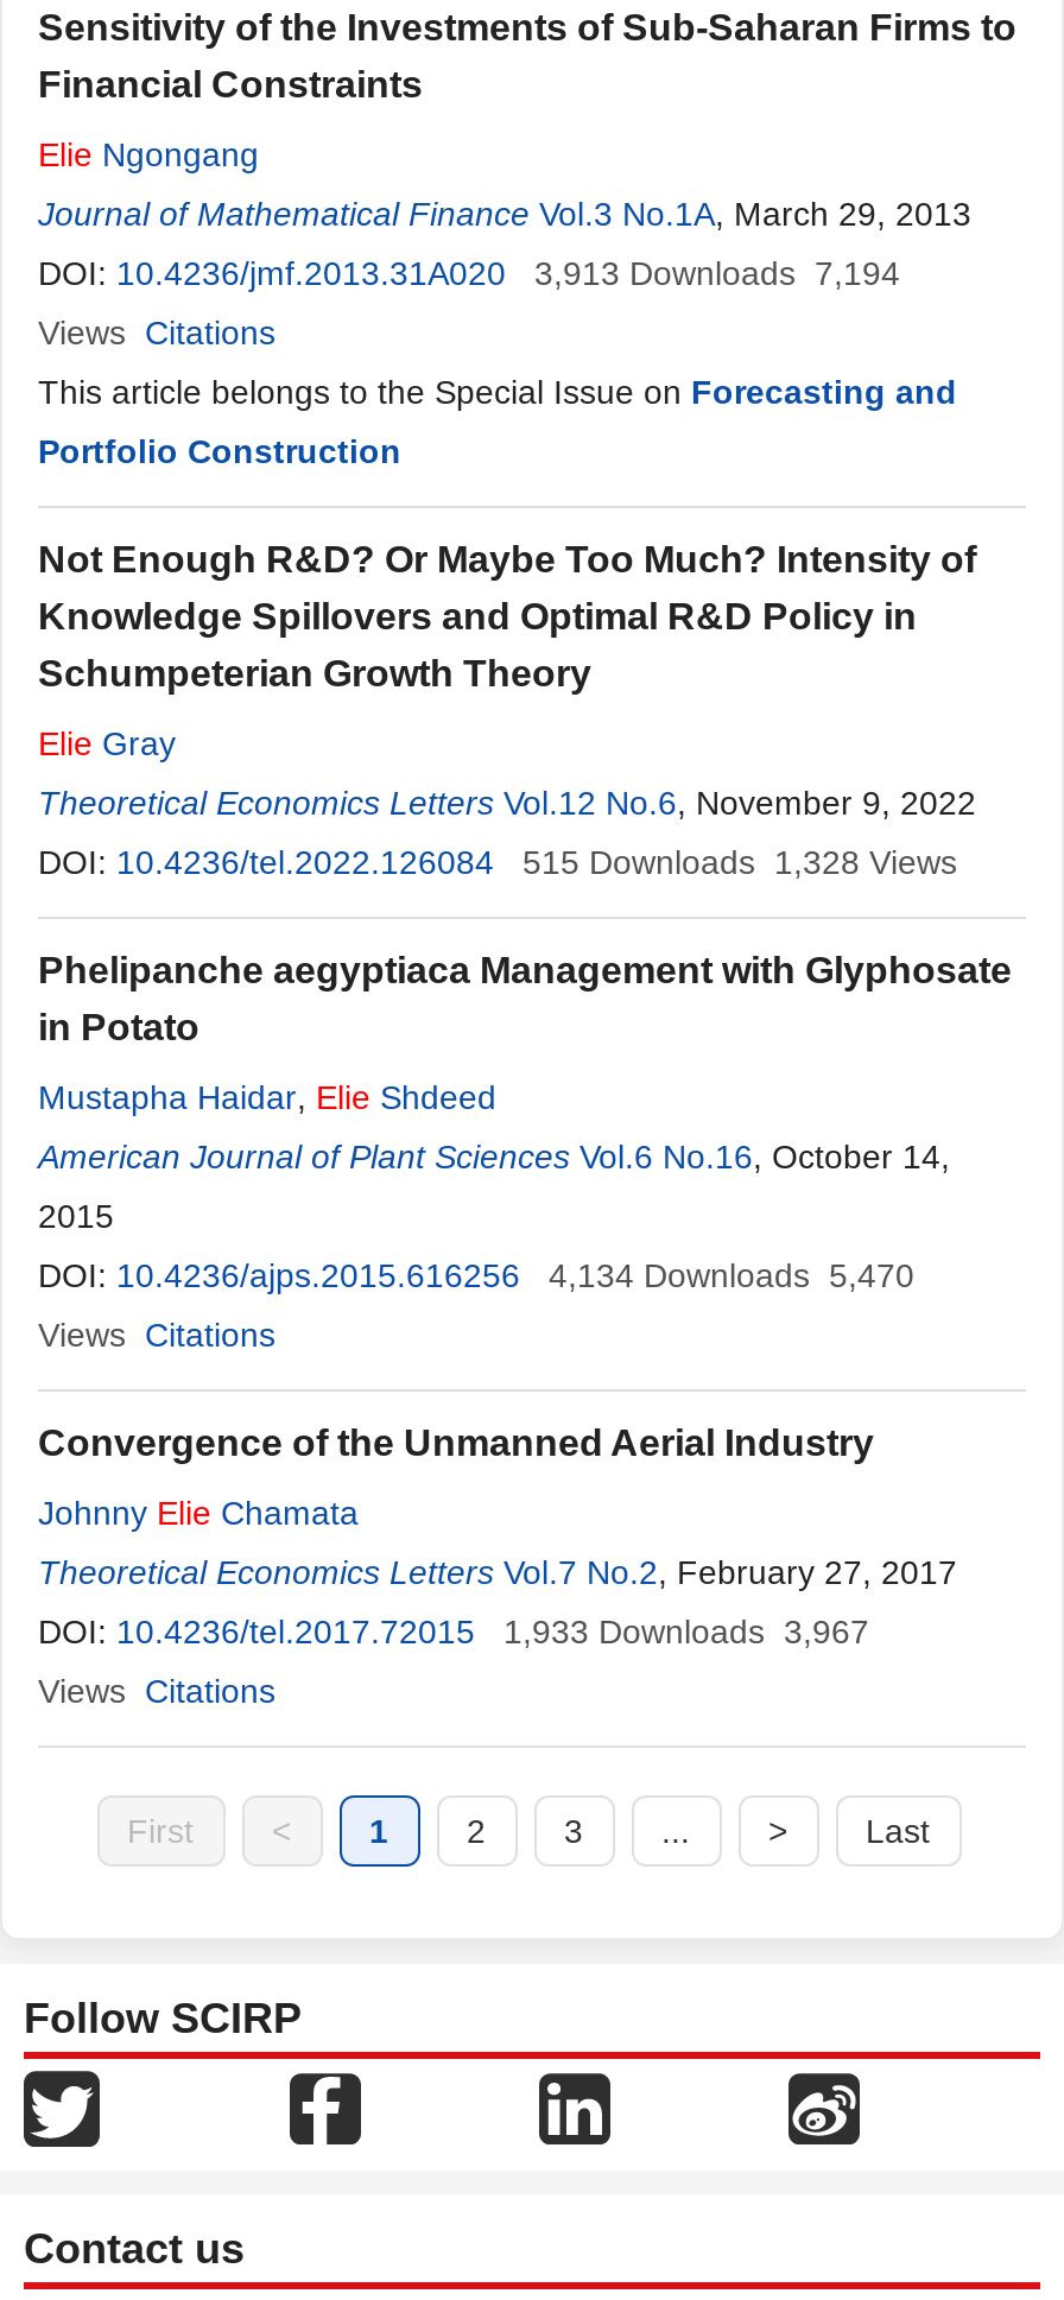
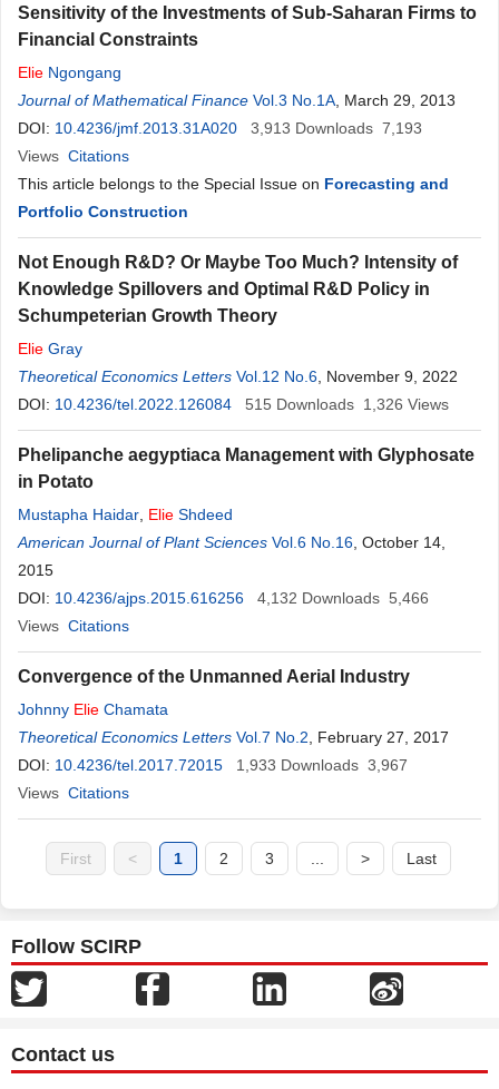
[38,254,900,292] DOI: 10.4236/jmf.2013.31A020 3,913 Downloads 7,194 -> [18,119,422,137] DOI: 10.4236/jmf.2013.31A020 3,913 Downloads 7,193
[522,843,957,881] 515 Downloads 1,328 Views -> [245,395,449,413] 515 Downloads 1,326 Views
[38,1256,914,1294] DOI: 10.4236/ajps.2015.616256 4,134 Downloads 5,470 -> [18,589,429,607] DOI: 10.4236/ajps.2015.616256 4,132 Downloads 5,466

